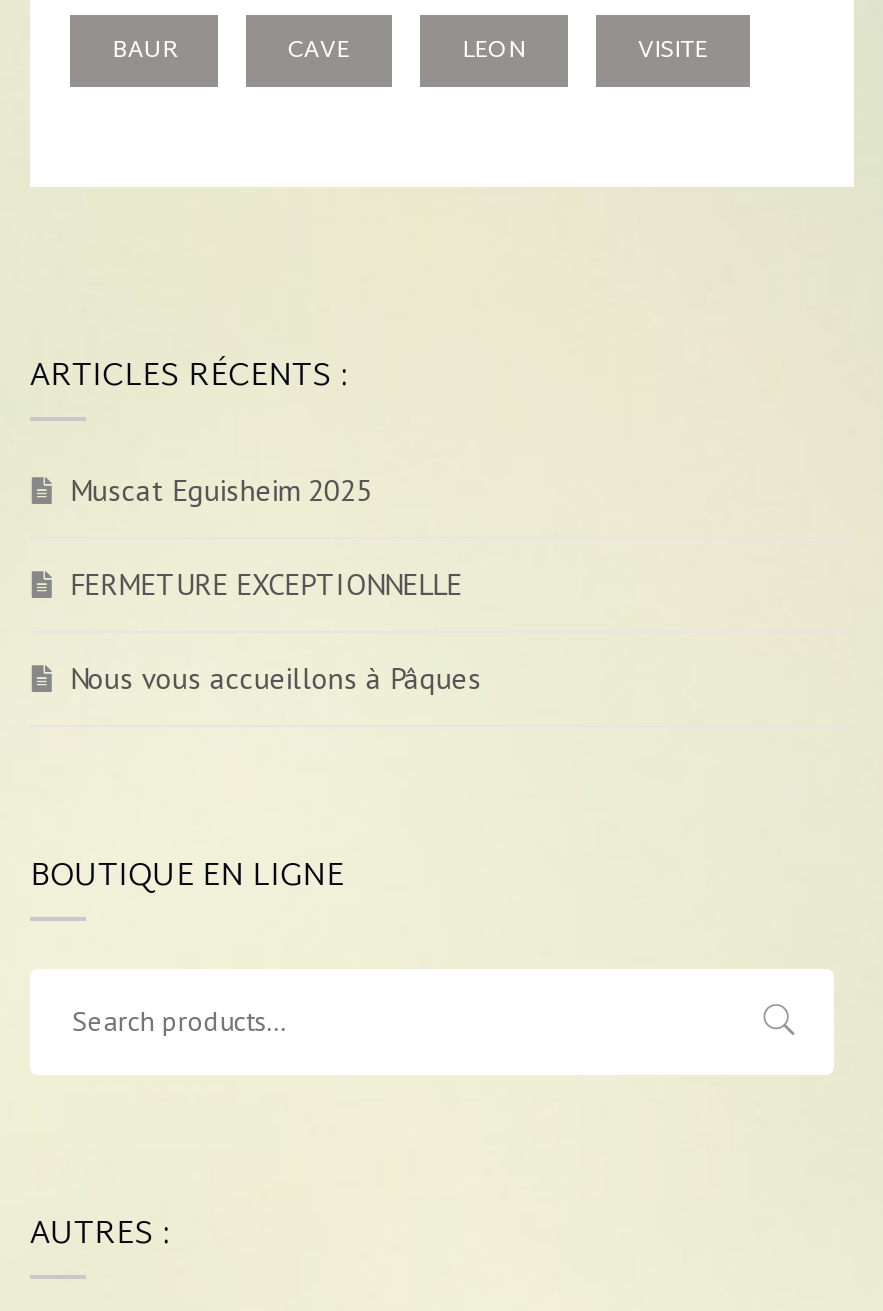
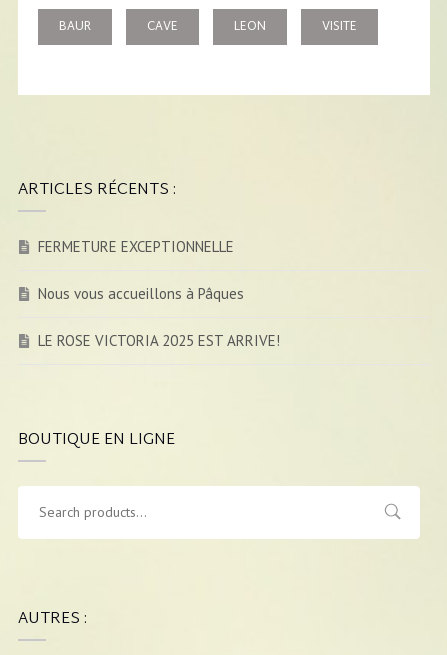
[70,471,372,509] Muscat Eguisheim 2025 -> none
moved [70,565,482,697] -> [38,237,244,303]: FERMETURE EXCEPTIONNELLE | Nous vous accueillons à Pâques
none -> [38,331,280,350] LE ROSE VICTORIA 2025 EST ARRIVE!

